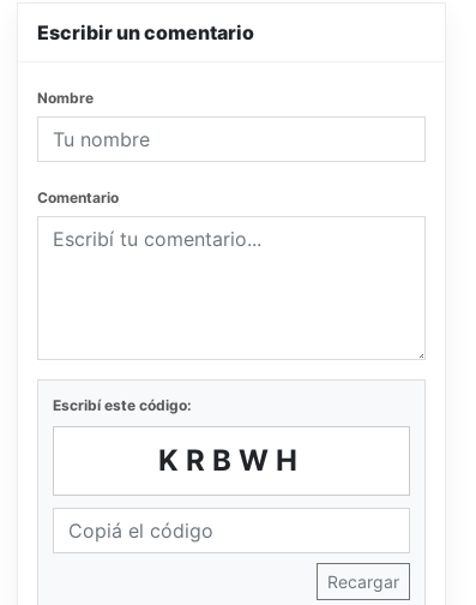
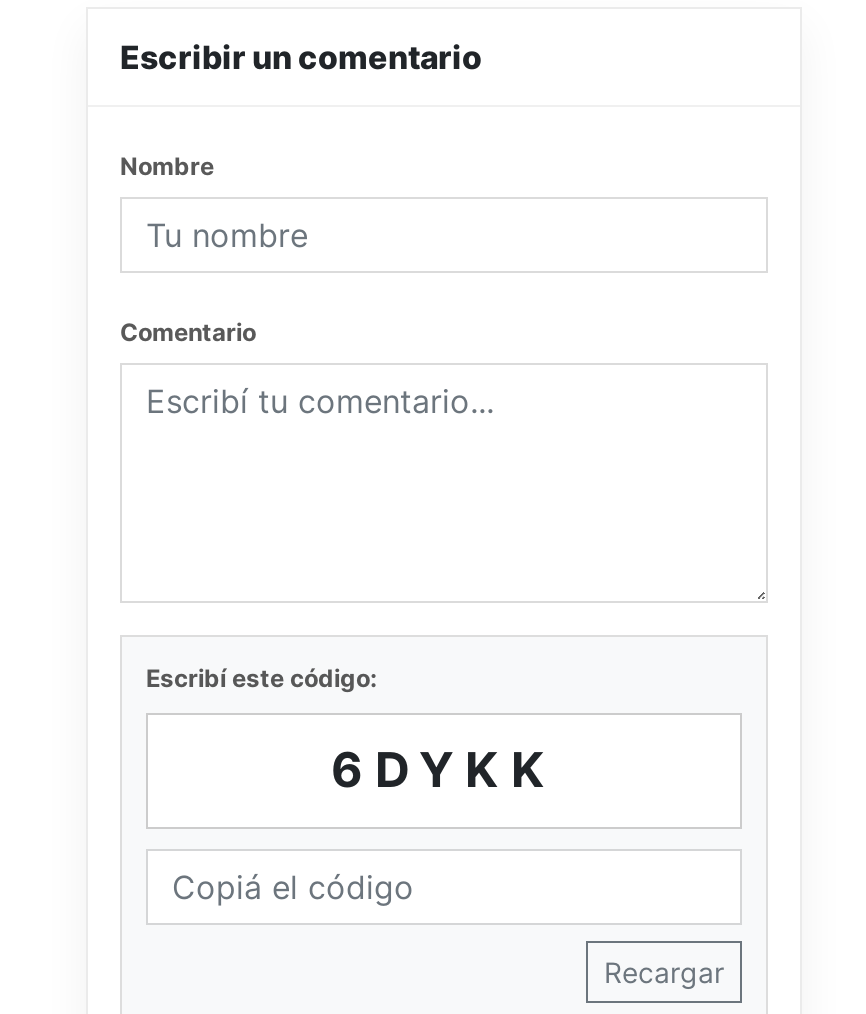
[158,443,305,478] KRBWH -> [331,741,557,799] 6DYKK

